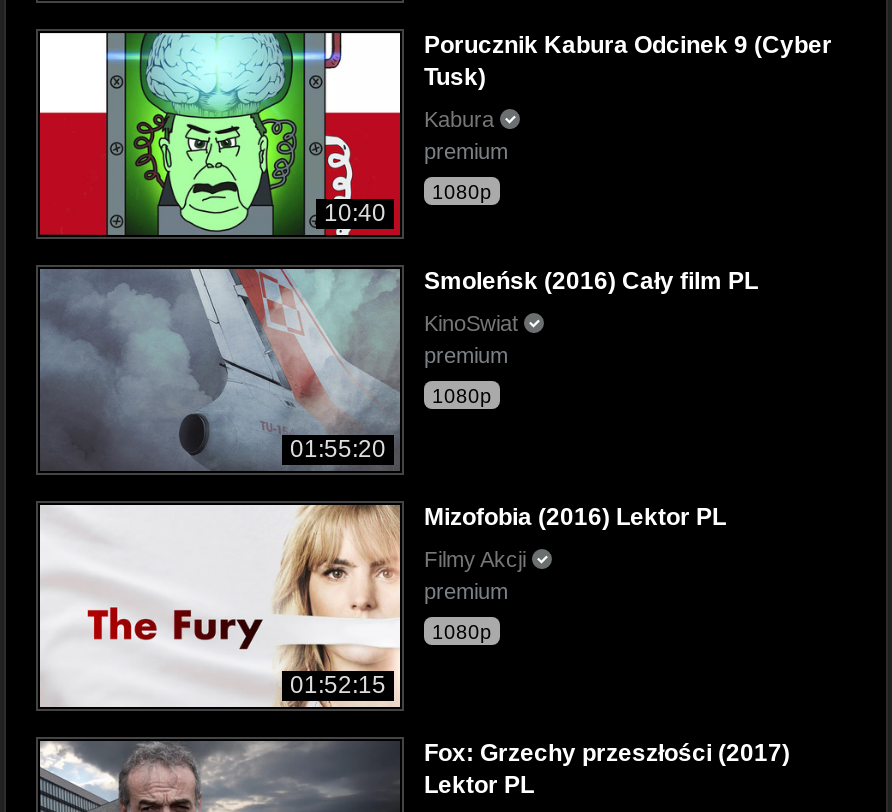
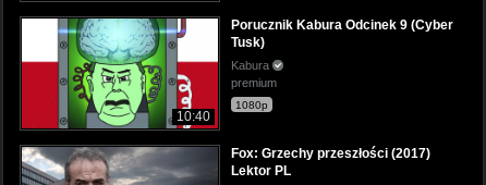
[40,268,400,472] [image] | 01:55:20 -> none
[424,267,758,407] Smoleńsk (2016) Cały film PL | KinoSwiat | premium | 1080p -> none
[38,502,402,710] [image] | 01:52:15 -> none
[424,504,726,644] Mizofobia (2016) Lektor PL | Filmy Akcji | premium | 1080p -> none

